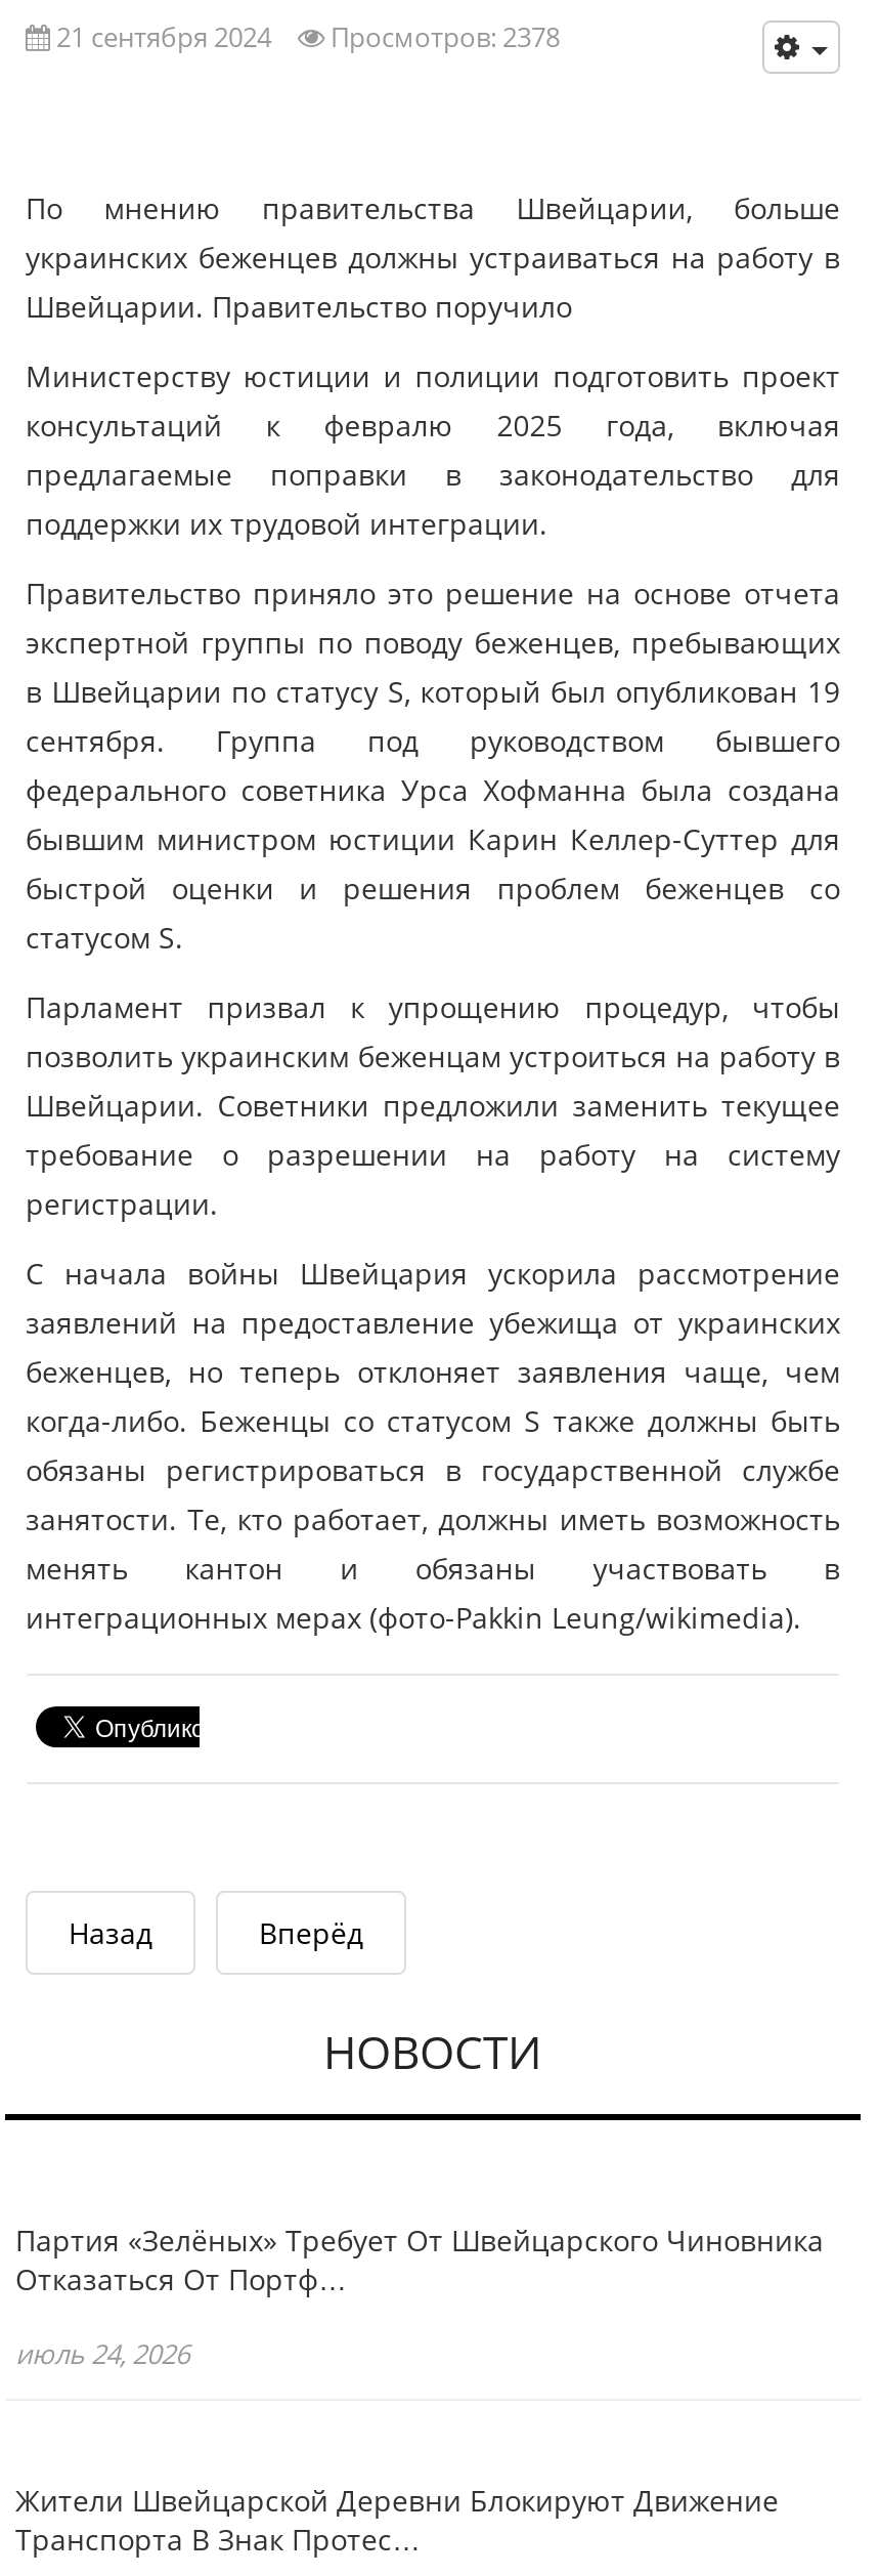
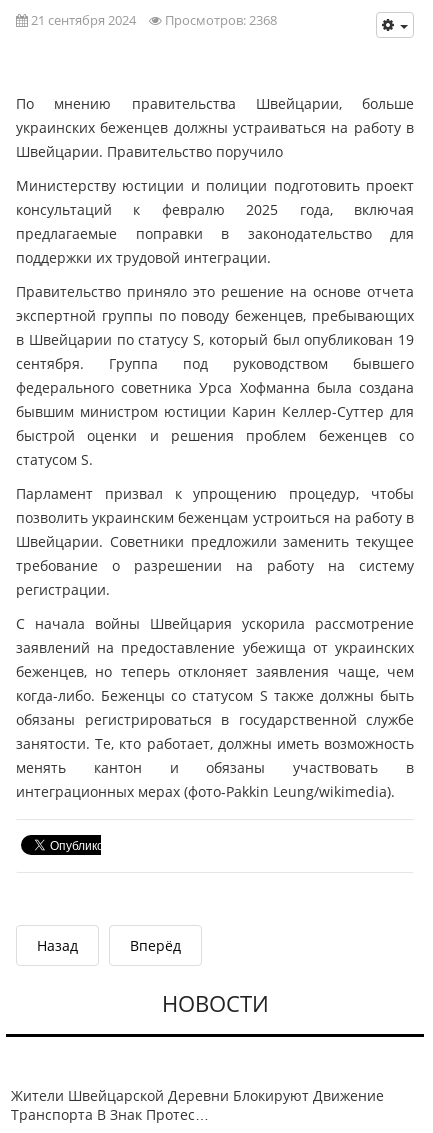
[56,19,560,56] 21 сентября 2024 Просмотров: 2378 -> [31,11,277,29] 21 сентября 2024 Просмотров: 2368
[15,2221,824,2373] Партия «зелёных» Требует От Швейцарского Чиновника | Отказаться От Портф… | июль 24, 2026 -> none

